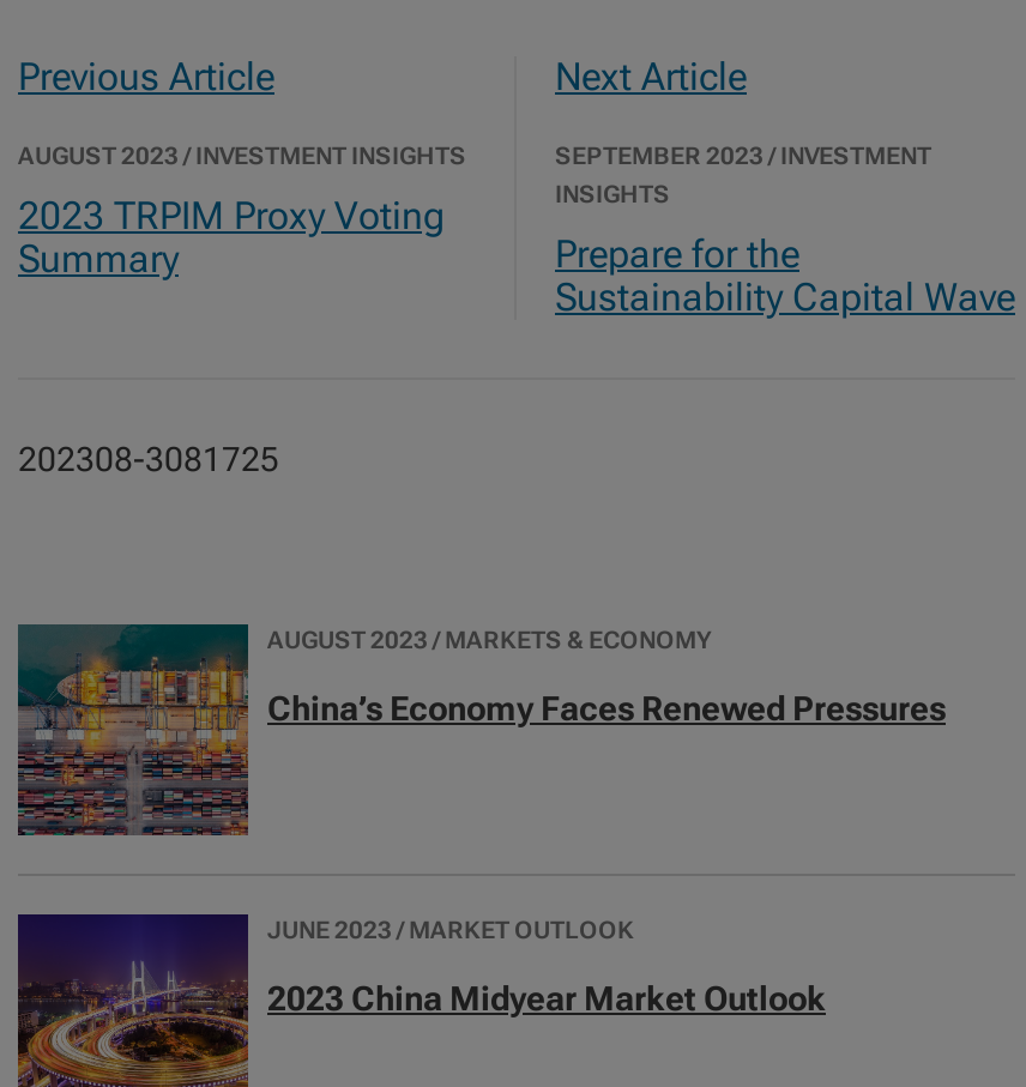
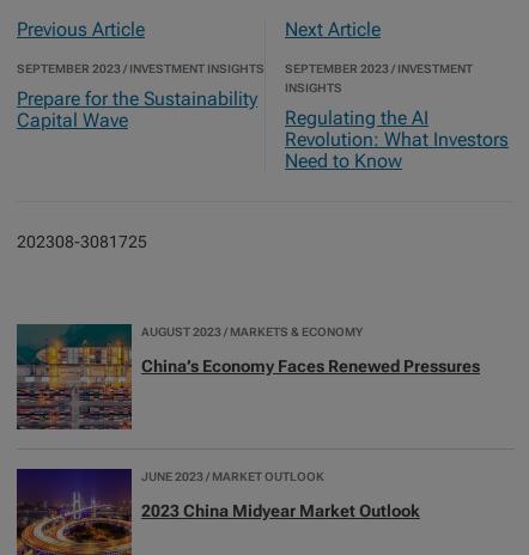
[18,143,466,169] AUGUST 2023 / INVESTMENT INSIGHTS -> [17,62,264,75] SEPTEMBER 2023 / INVESTMENT INSIGHTS
[18,193,445,282] 2023 TRPIM Proxy Voting | Summary -> [17,87,257,132] Prepare for the Sustainability | Capital Wave
[555,232,1015,320] Prepare for the | Sustainability Capital Wave -> [285,107,509,172] Regulating the AI | Revolution: What Investors | Need to Know

